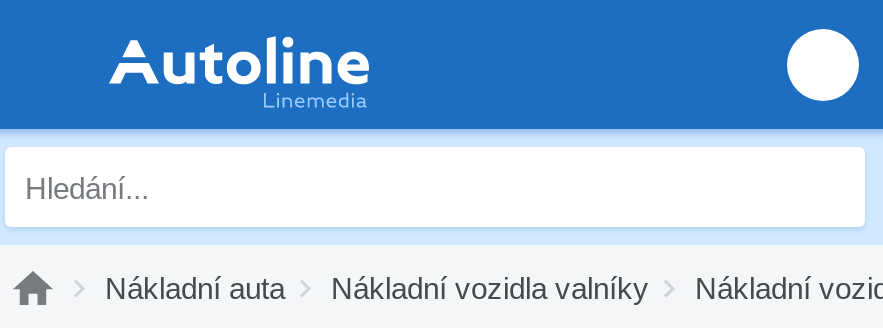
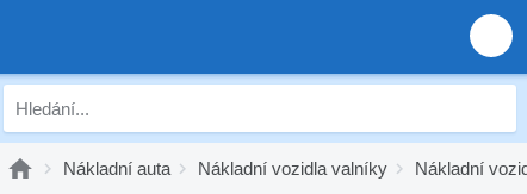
[107,35,371,109] [image] -> none

